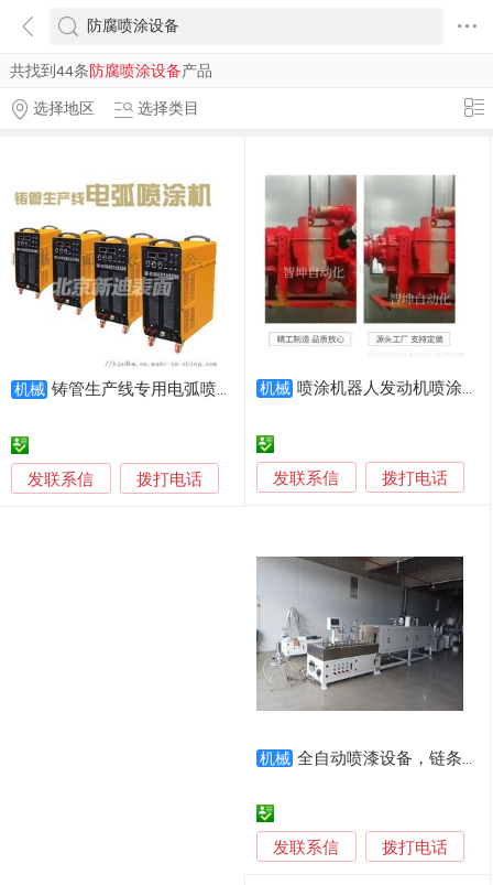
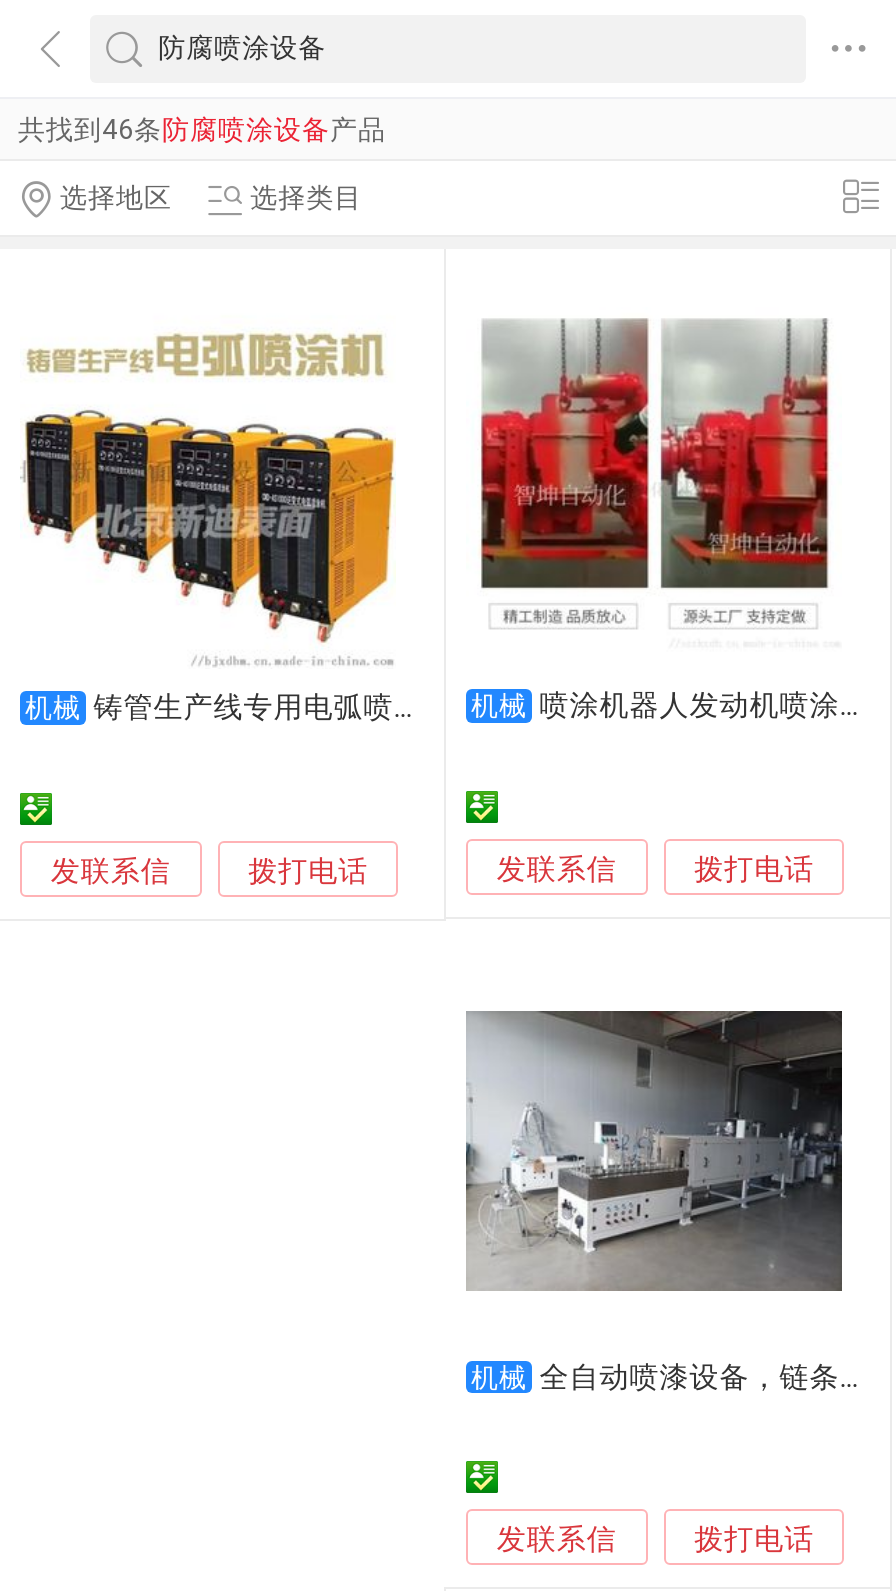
[10,61,212,79] 共找到44条防腐喷涂设备产品 -> [18,113,386,145] 共找到46条防腐喷涂设备产品

